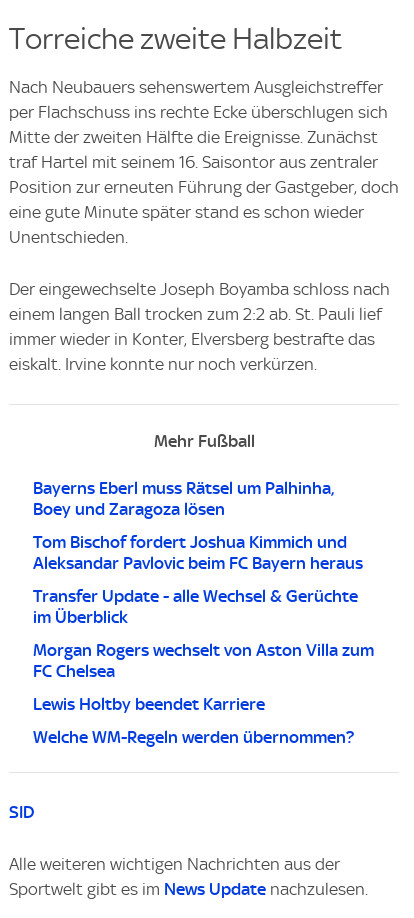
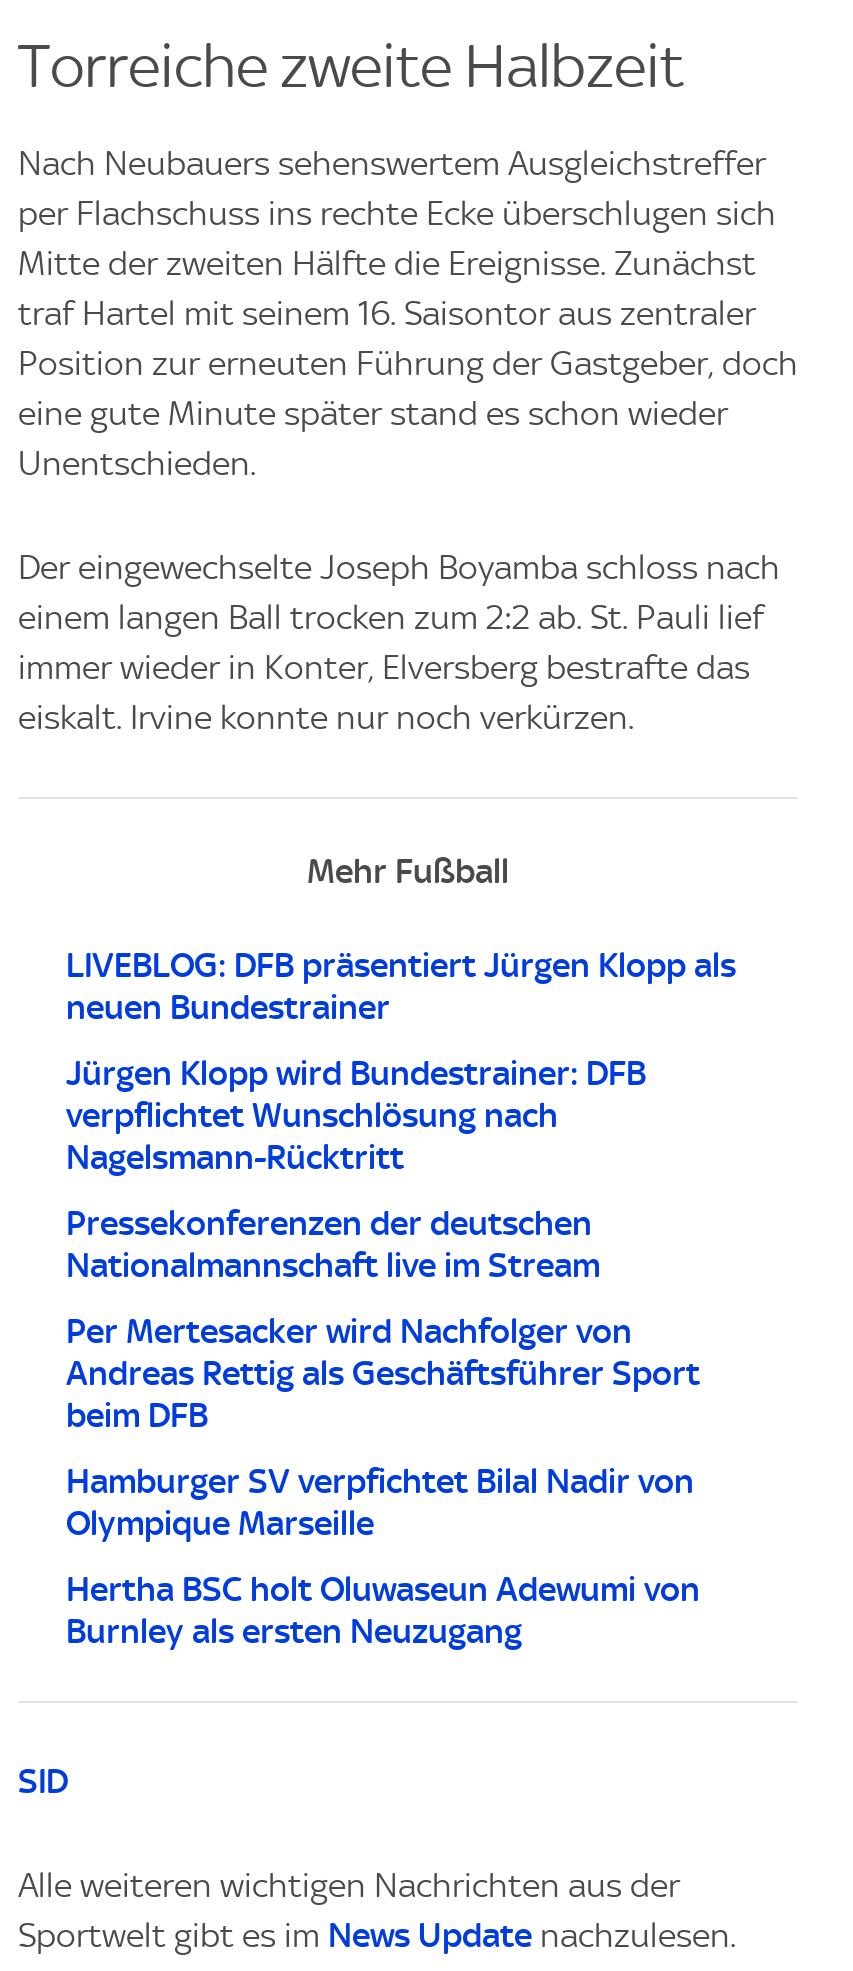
[33,478,334,519] Bayerns Eberl muss Rätsel um Palhinha, | Boey und Zaragoza lösen -> [66,944,736,1026] LIVEBLOG: DFB präsentiert Jürgen Klopp als | neuen Bundestrainer
[33,532,363,573] Tom Bischof fordert Joshua Kimmich und | Aleksandar Pavlovic beim FC Bayern heraus -> [66,1052,646,1176] Jürgen Klopp wird Bundestrainer: DFB | verpflichtet Wunschlösung nach | Nagelsmann-Rücktritt
[33,586,358,627] Transfer Update - alle Wechsel & Gerüchte | im Überblick -> [66,1202,600,1284] Pressekonferenzen der deutschen | Nationalmannschaft live im Stream
[33,640,374,681] Morgan Rogers wechselt von Aston Villa zum | FC Chelsea -> [66,1310,700,1434] Per Mertesacker wird Nachfolger von | Andreas Rettig als Geschäftsführer Sport | beim DFB
[33,694,265,714] Lewis Holtby beendet Karriere -> [66,1460,694,1542] Hamburger SV verpfichtet Bilal Nadir von | Olympique Marseille
[33,727,354,747] Welche WM-Regeln werden übernommen? -> [66,1568,700,1650] Hertha BSC holt Oluwaseun Adewumi von | Burnley als ersten Neuzugang

